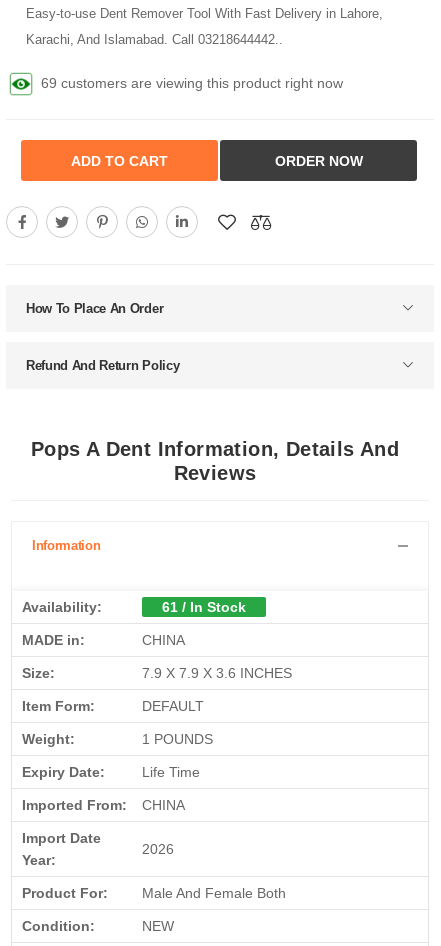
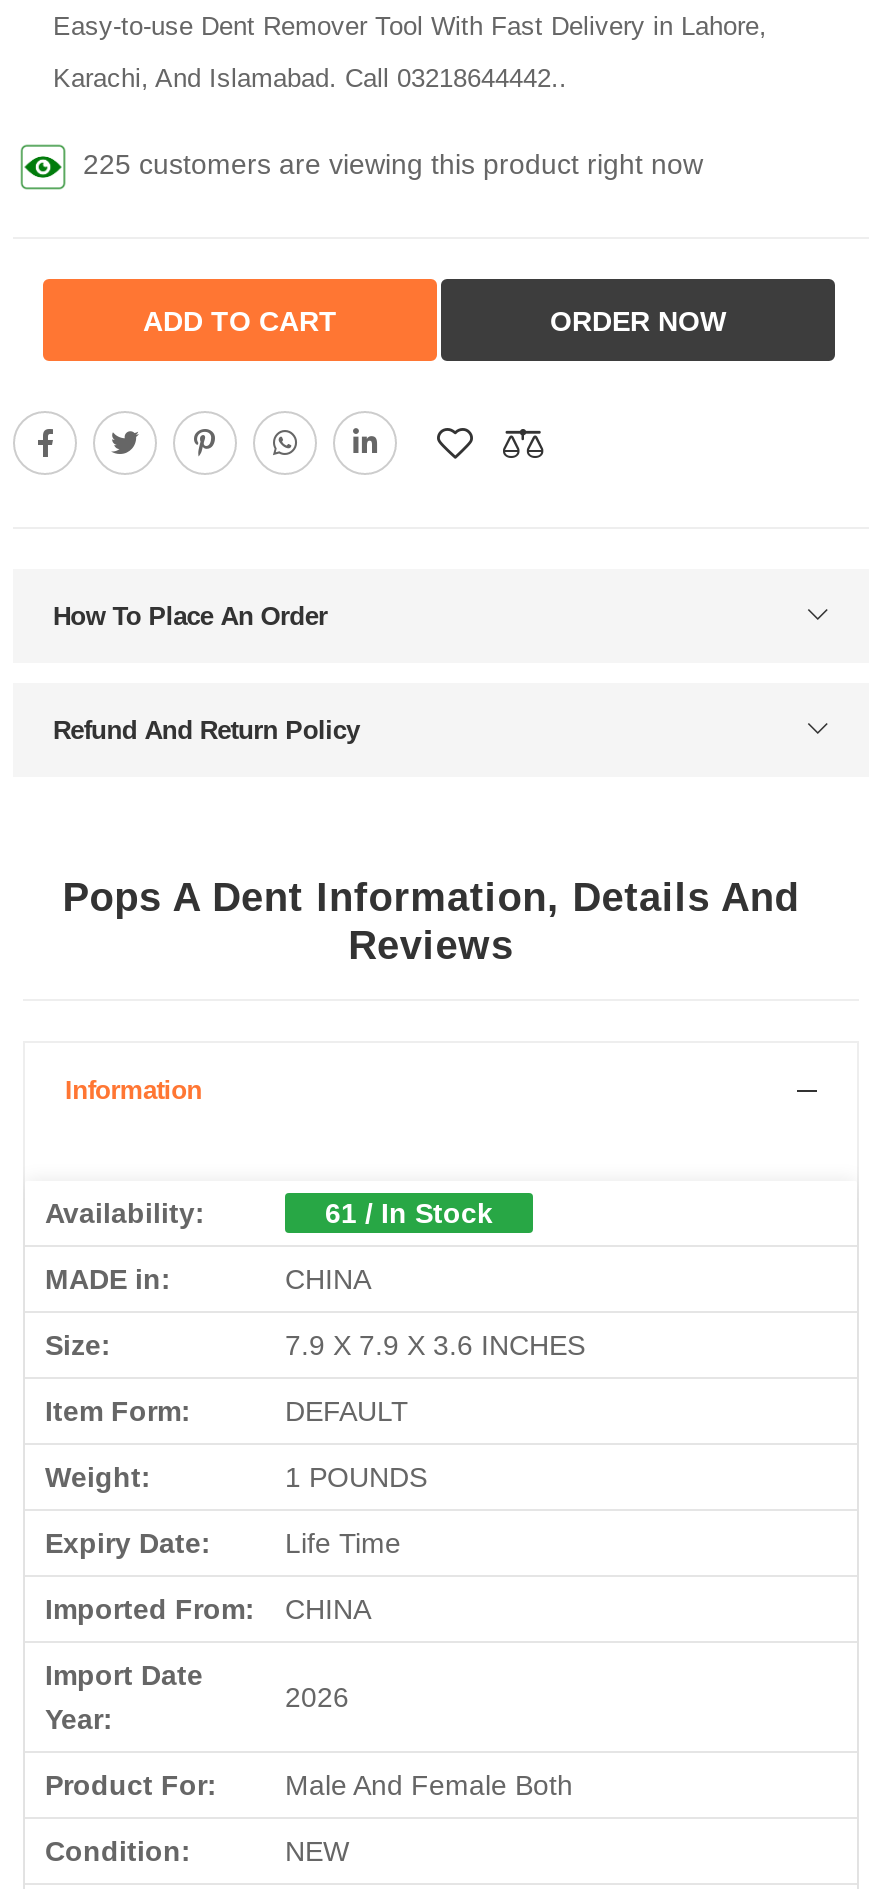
[41,75,343,91] 69 customers are viewing this product right now -> [83,149,703,181] 225 customers are viewing this product right now

